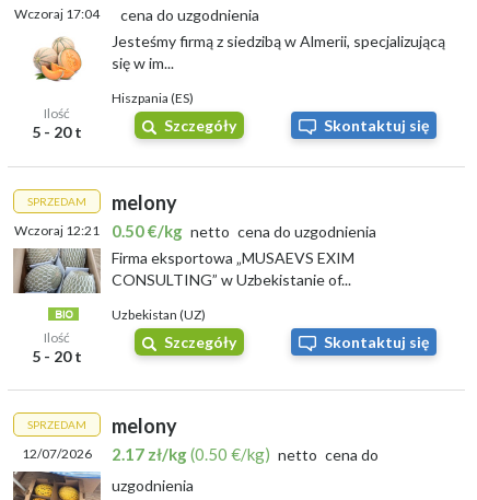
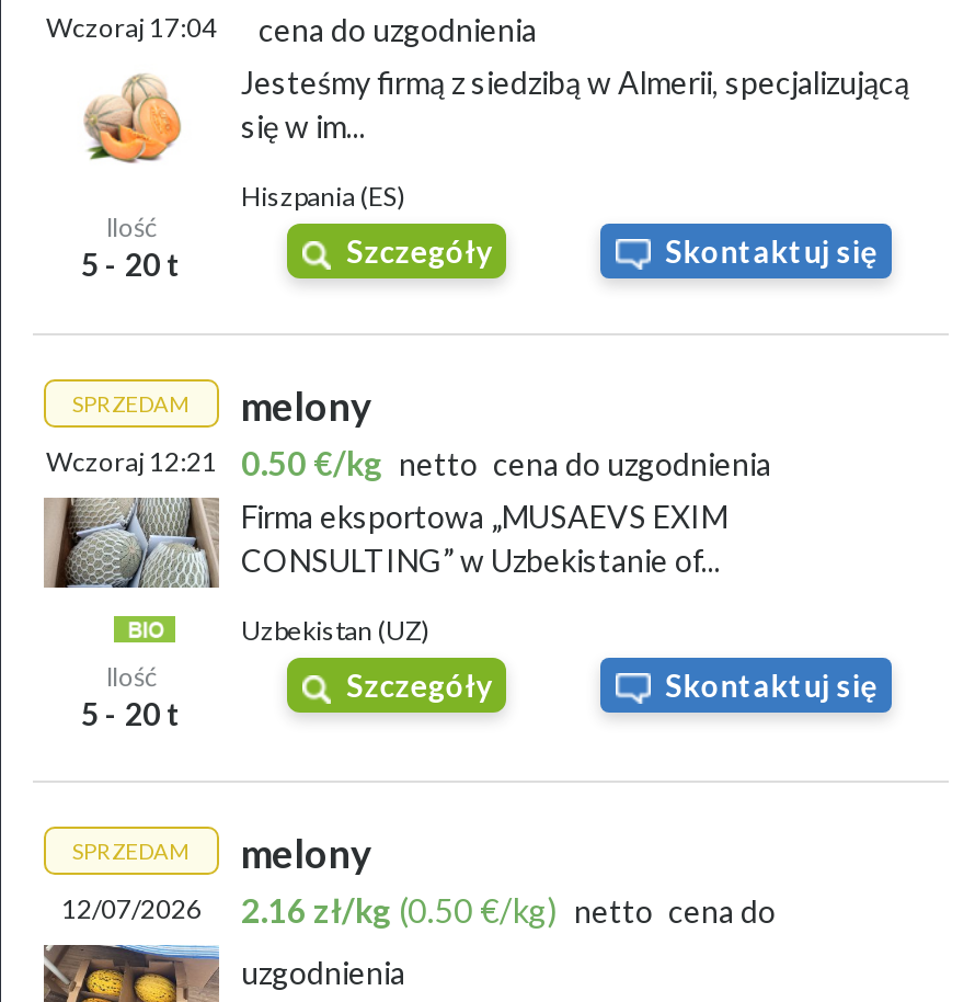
[112,444,379,464] 2.17 zł/kg (0.50 €/kg) netto cena do -> [241,890,776,929] 2.16 zł/kg (0.50 €/kg) netto cena do

